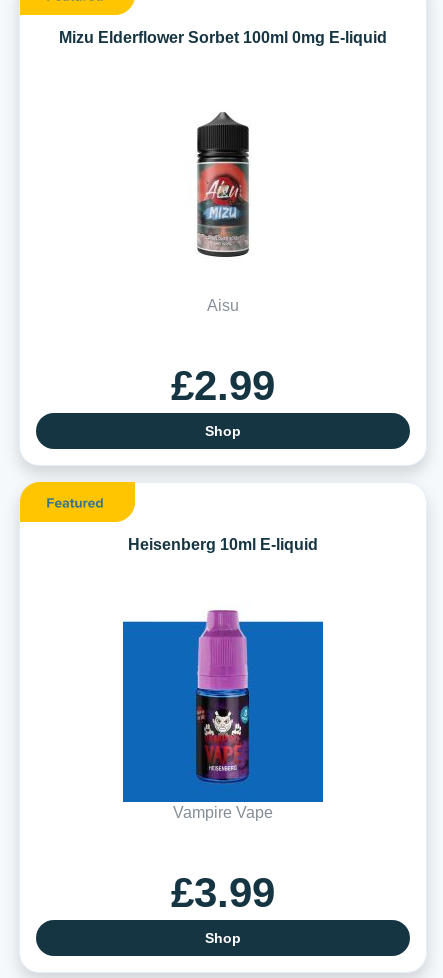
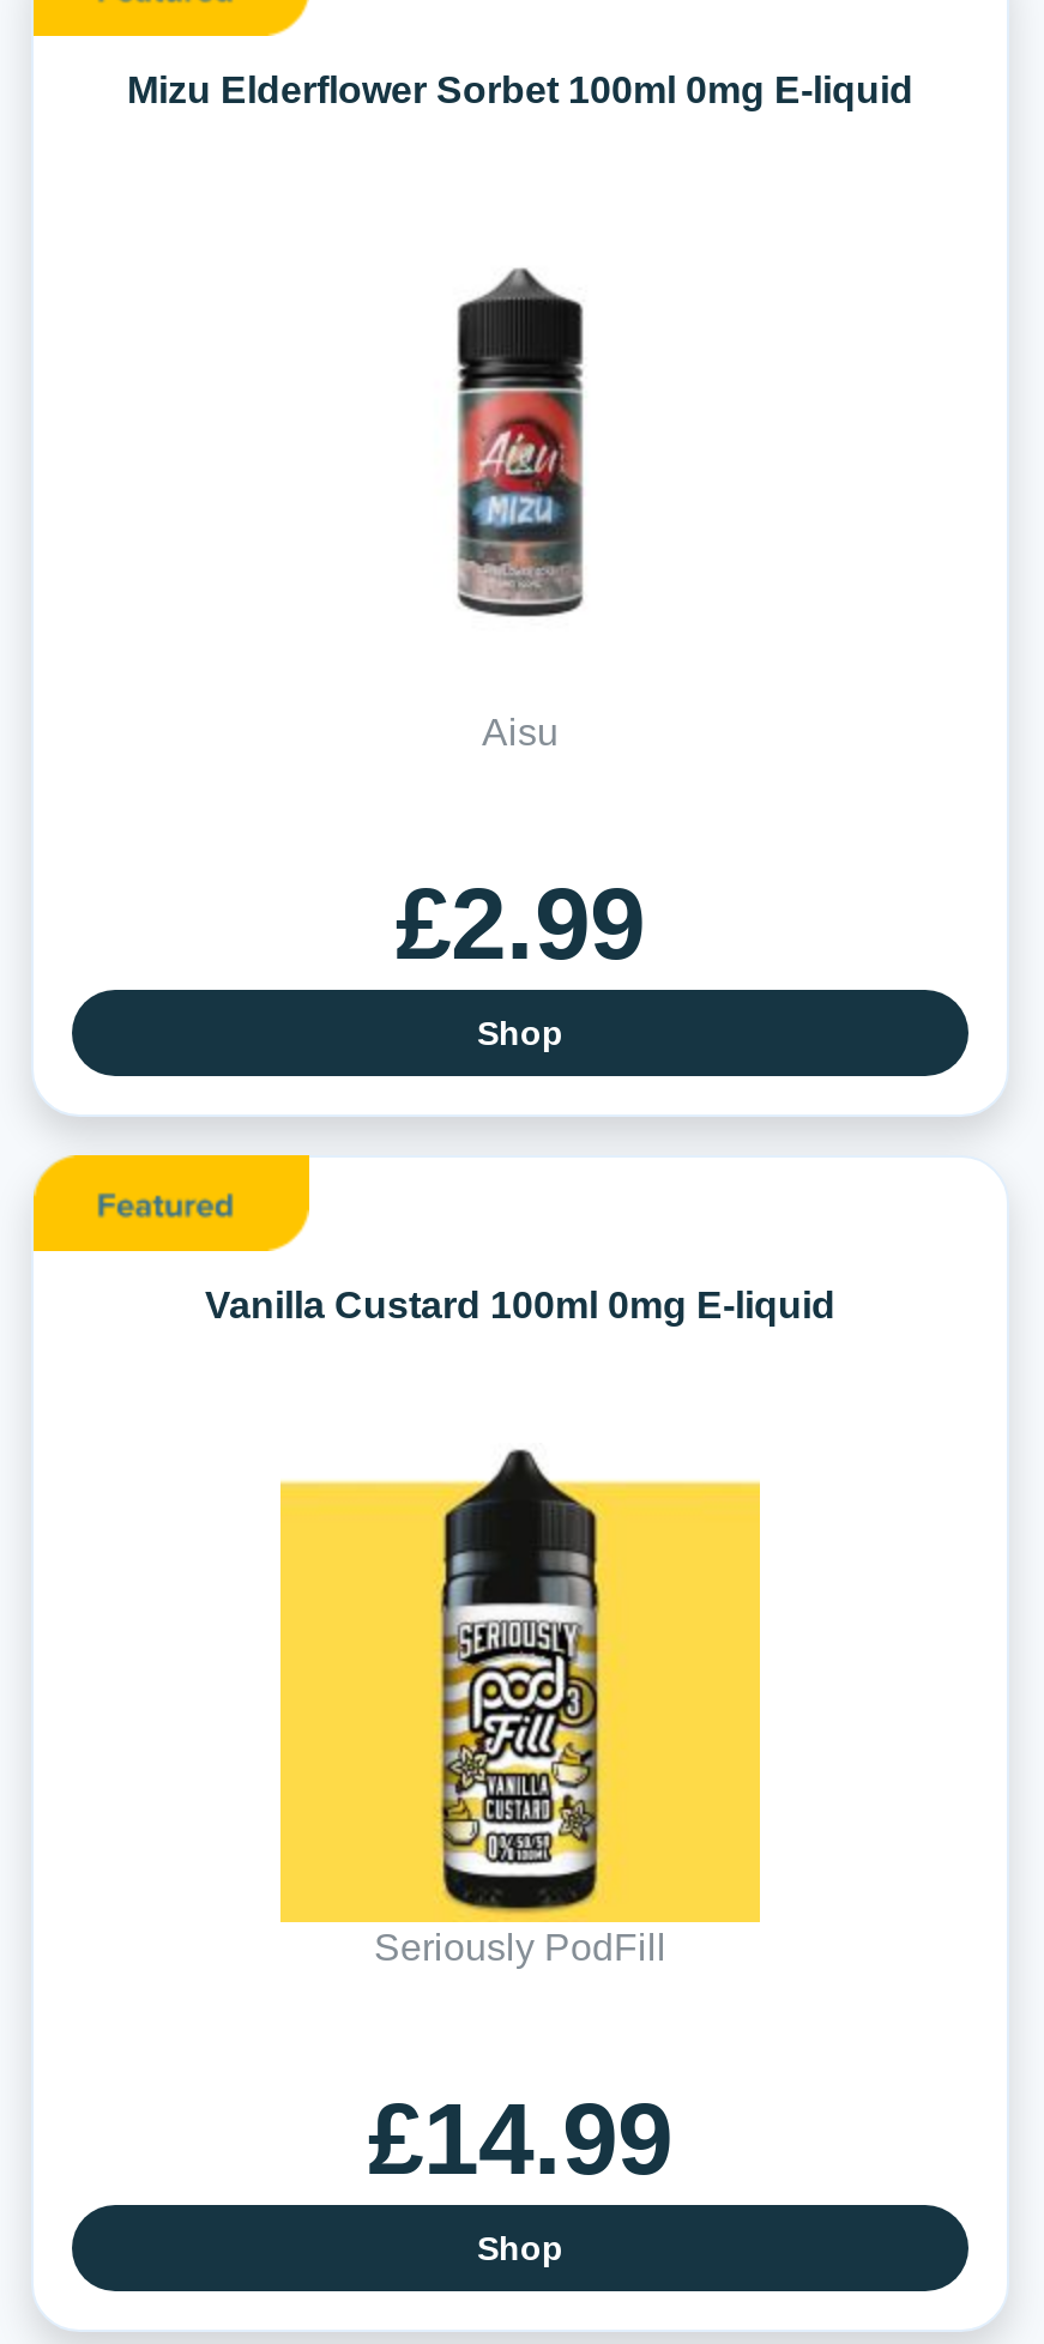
[128,536,318,553] Heisenberg 10ml E-liquid -> [205,1285,835,1325] Vanilla Custard 100ml 0mg E-liquid
[122,605,324,821] [image] | Vampire Vape -> [278,1448,762,1968] [image] | Seriously PodFill
[171,869,275,916] £3.99 -> [368,2083,672,2195] £14.99

